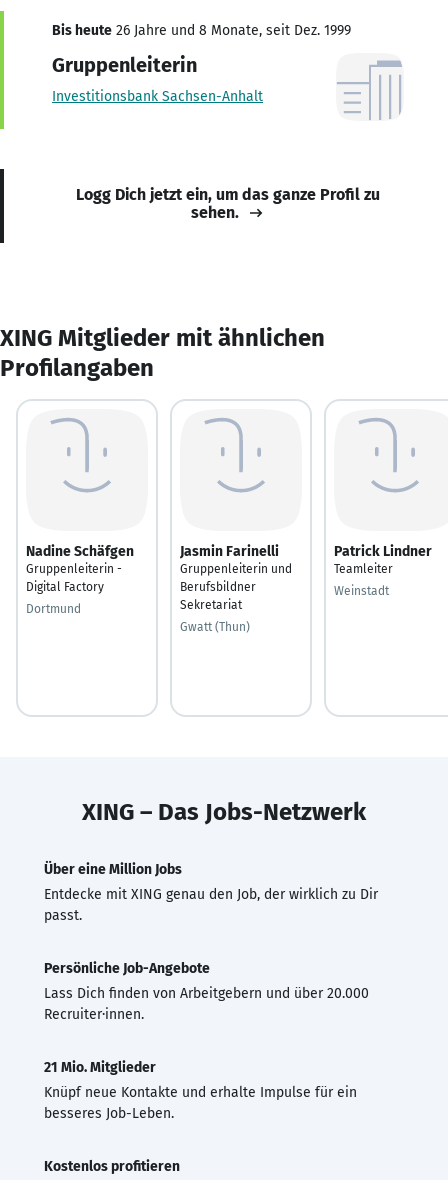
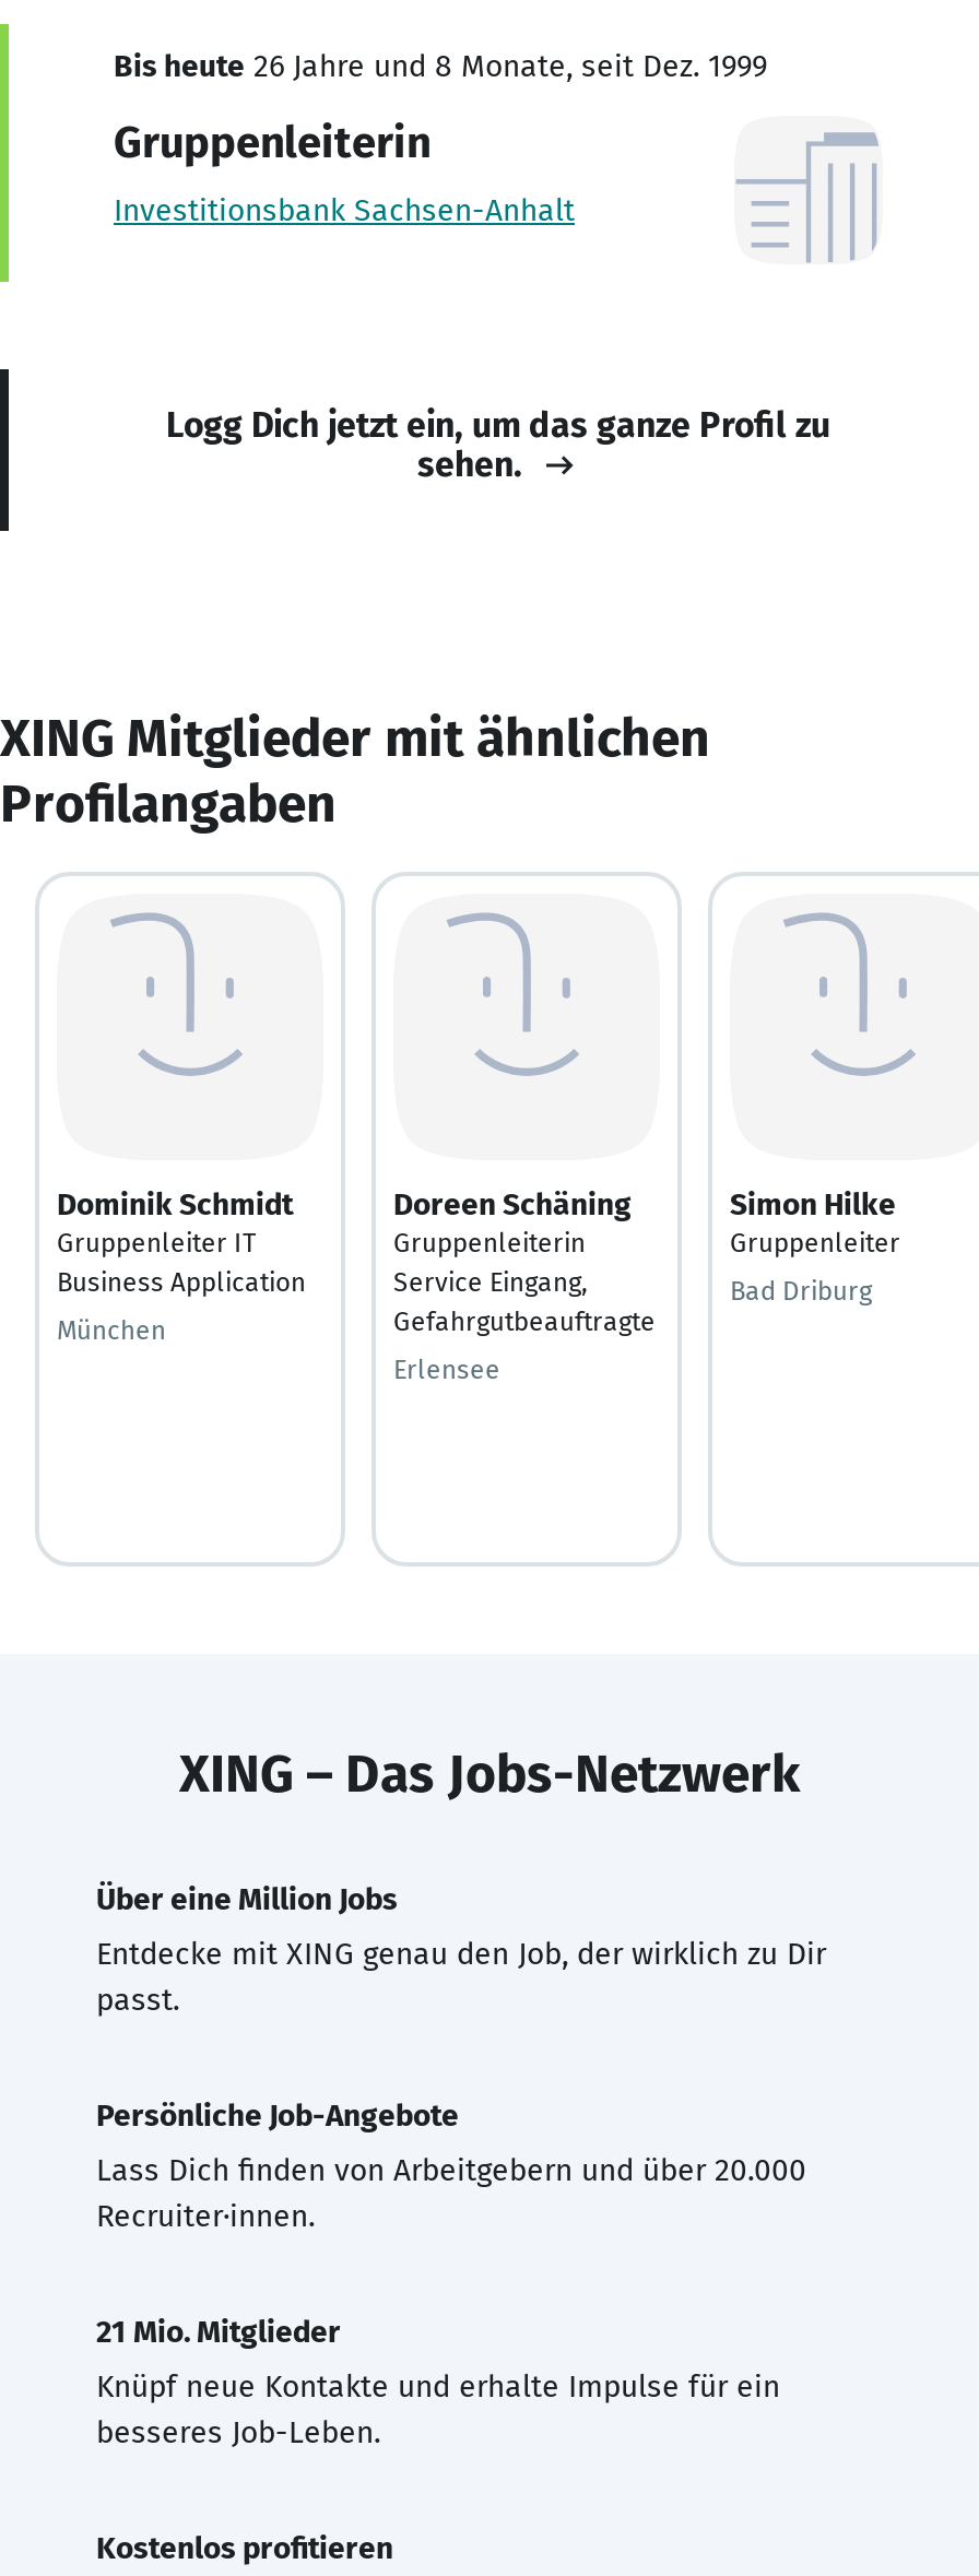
[26,542,134,593] Nadine Schäfgen | Gruppenleiterin - | Digital Factory -> [57,1185,306,1297] Dominik Schmidt | Gruppenleiter IT | Business Application
[180,542,292,611] Jasmin Farinelli | Gruppenleiterin und | Berufsbildner | Sekretariat -> [393,1185,656,1336] Doreen Schäning | Gruppenleiterin | Service Eingang, | Gefahrgutbeauftragte
[334,542,432,575] Patrick Lindner | Teamleiter -> [730,1185,900,1257] Simon Hilke | Gruppenleiter
[334,583,389,597] Weinstadt -> [730,1275,872,1305] Bad Driburg
[26,601,81,615] Dortmund -> [57,1314,166,1345] München
[180,619,250,633] Gwatt (Thun) -> [393,1354,500,1384] Erlensee

